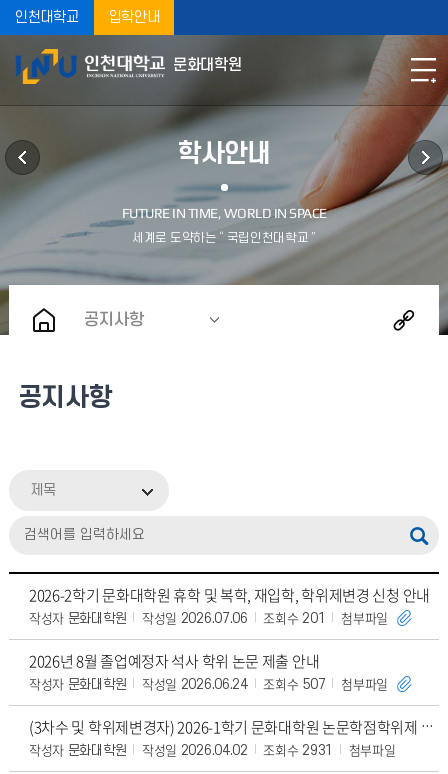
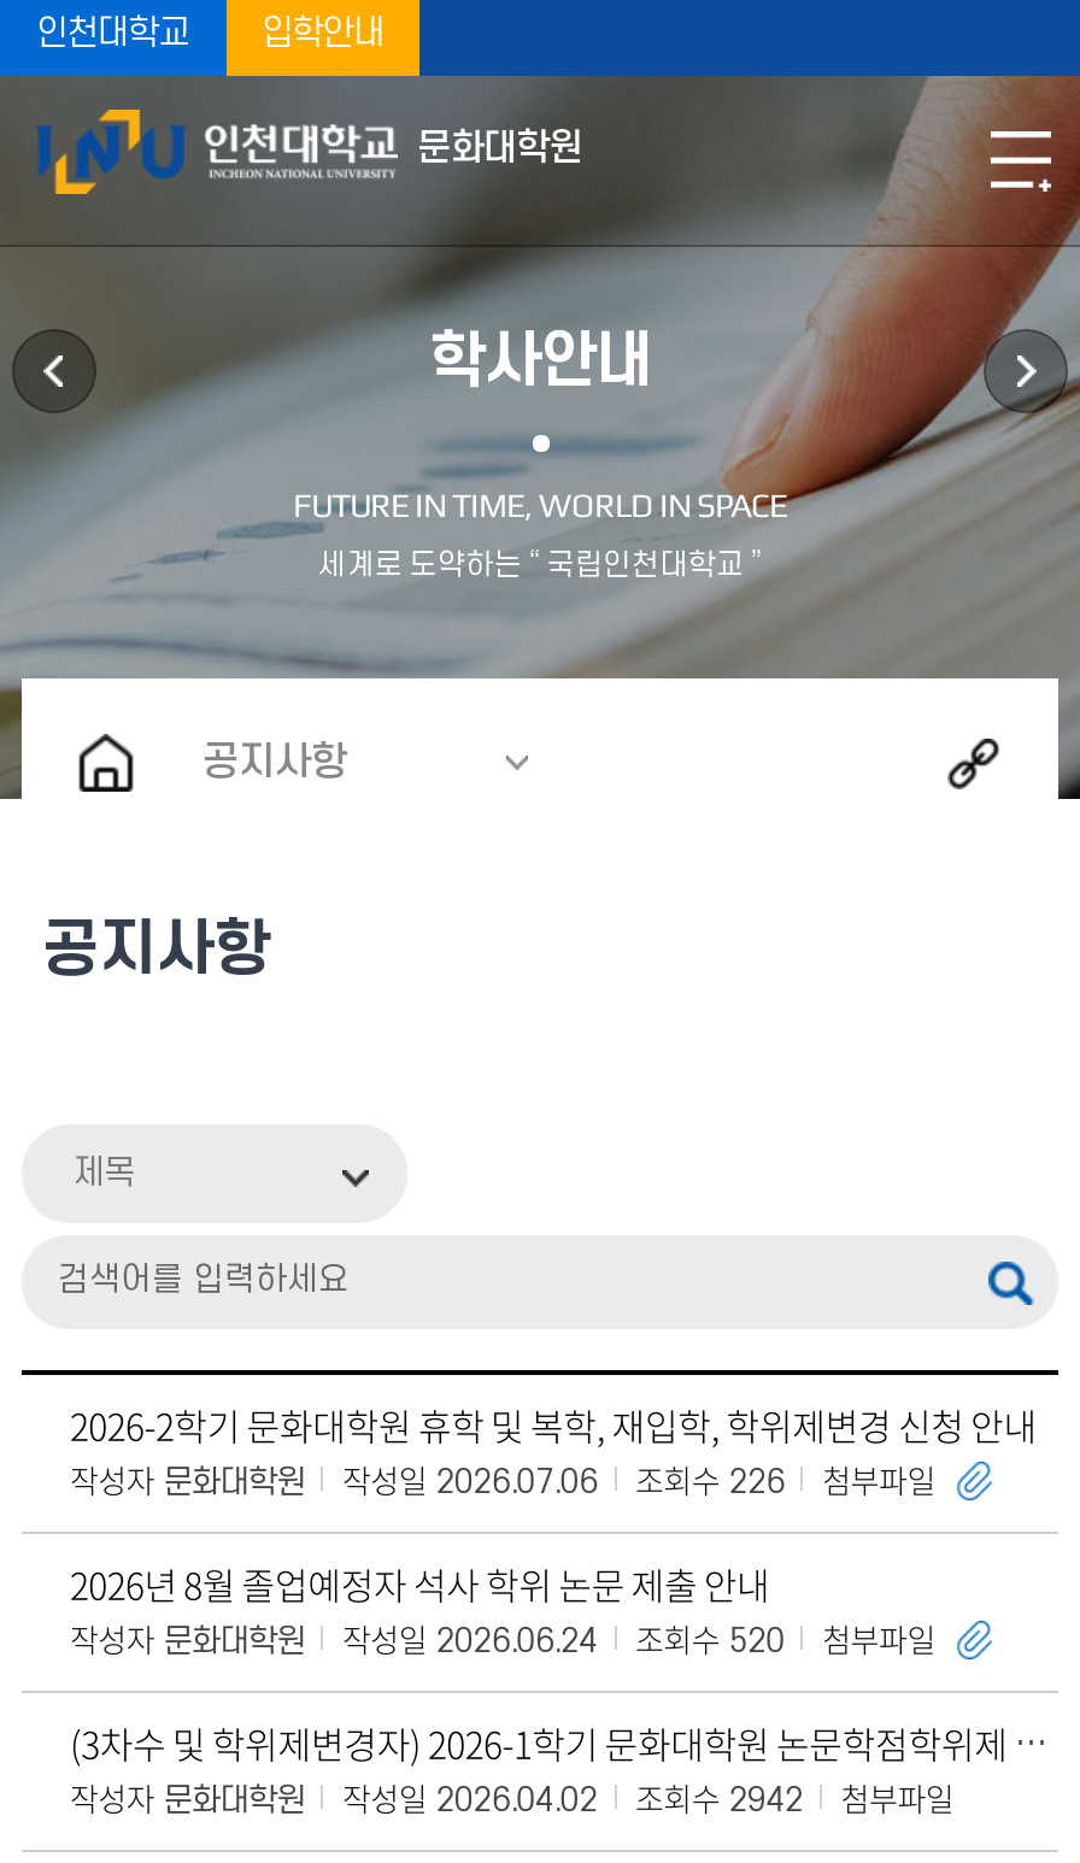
[29,608,388,627] 작성자 문화대학원 작성일 2026.07.06 조회수 201 첨부파일 -> [70,1457,935,1503] 작성자 문화대학원 작성일 2026.07.06 조회수 226 첨부파일
[29,674,388,693] 작성자 문화대학원 작성일 2026.06.24 조회수 507 첨부파일 -> [70,1616,935,1662] 작성자 문화대학원 작성일 2026.06.24 조회수 520 첨부파일
[29,740,396,759] 작성자 문화대학원 작성일 2026.04.02 조회수 2931 첨부파일 -> [70,1775,954,1821] 작성자 문화대학원 작성일 2026.04.02 조회수 2942 첨부파일

